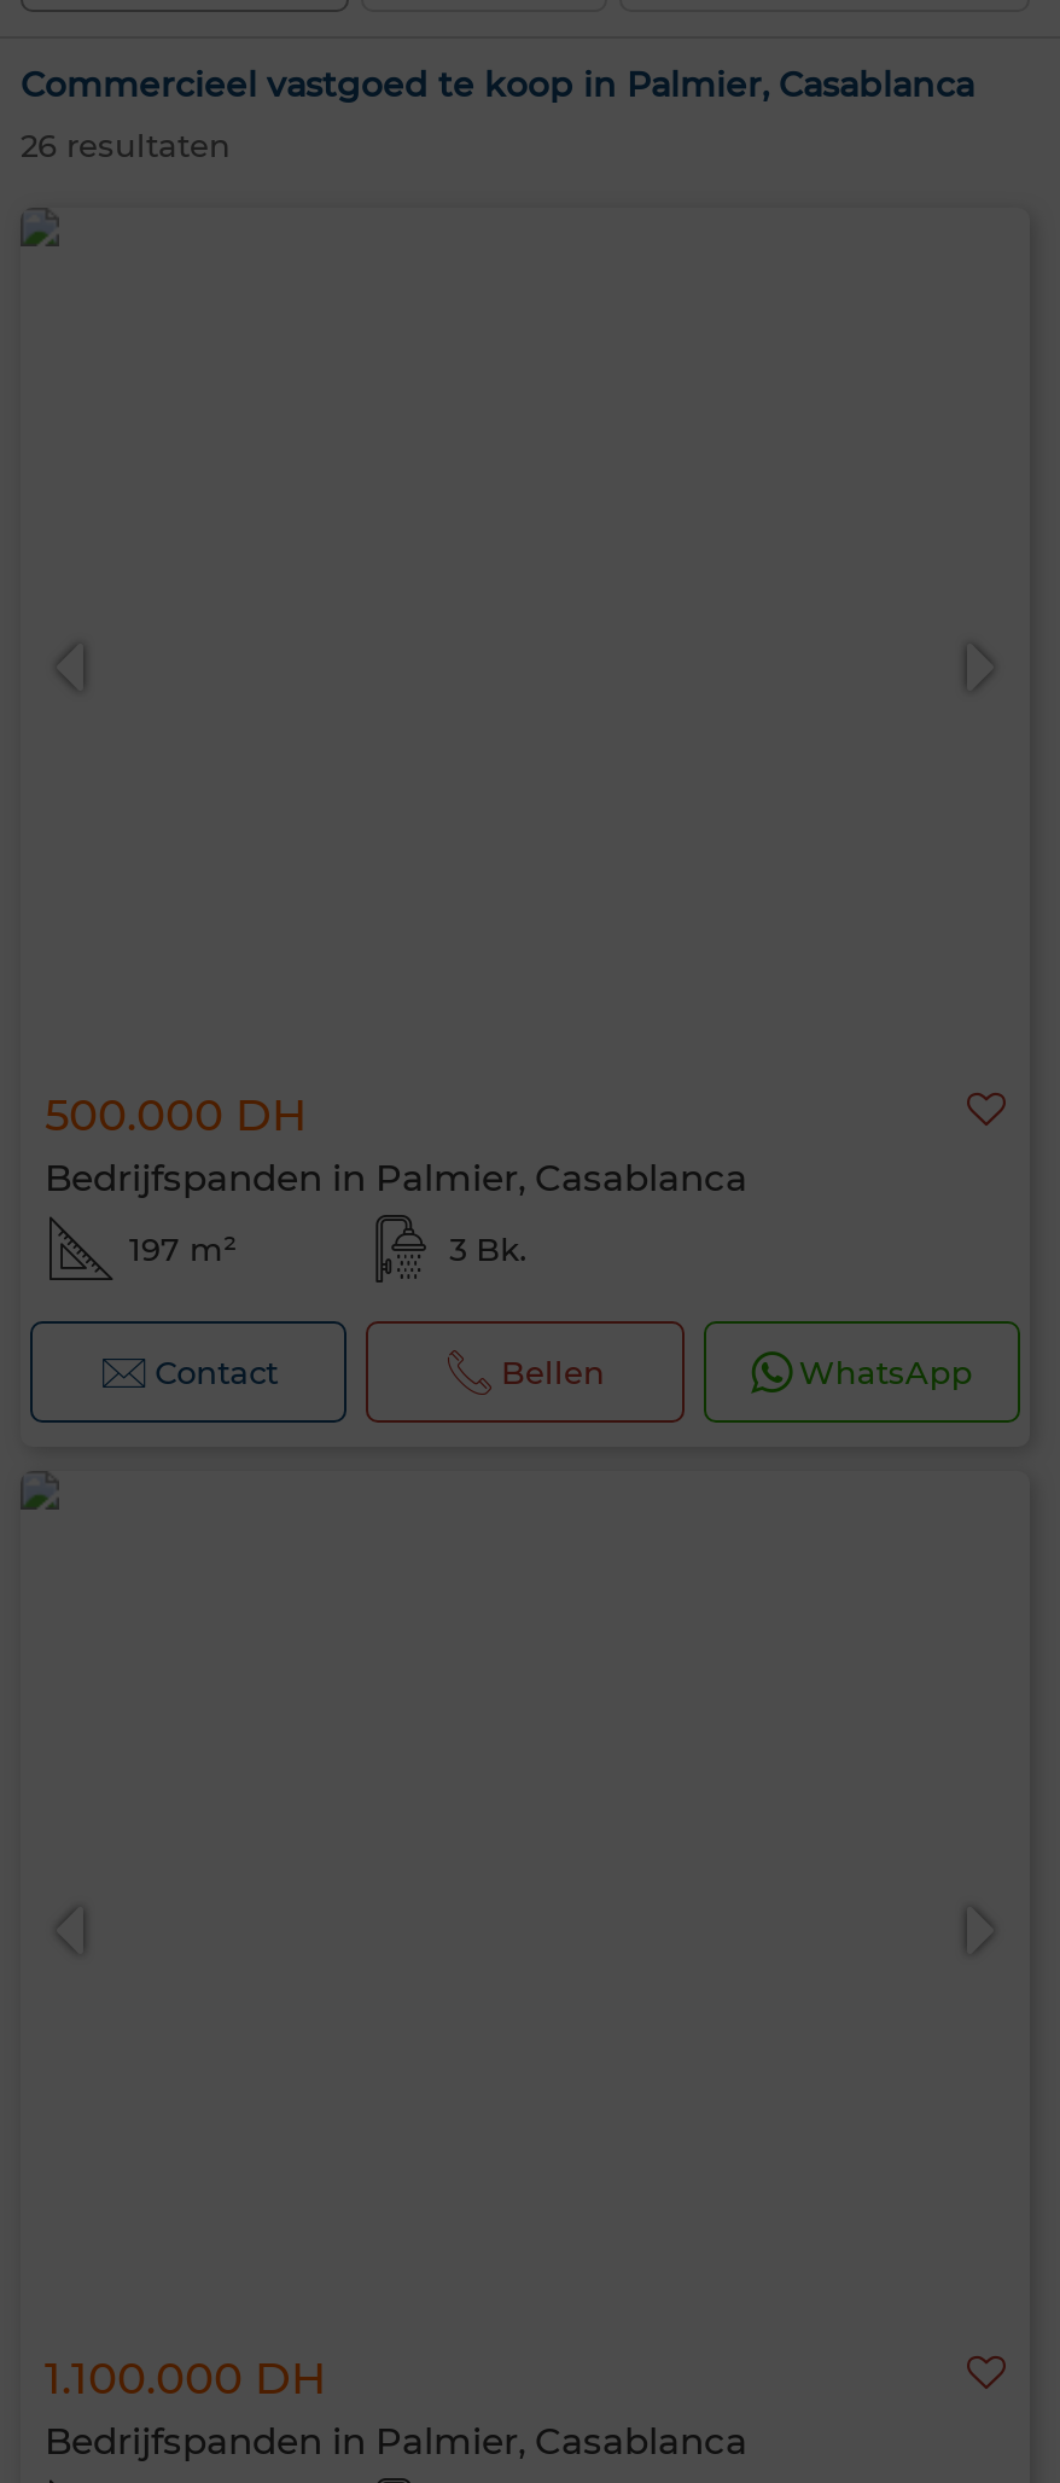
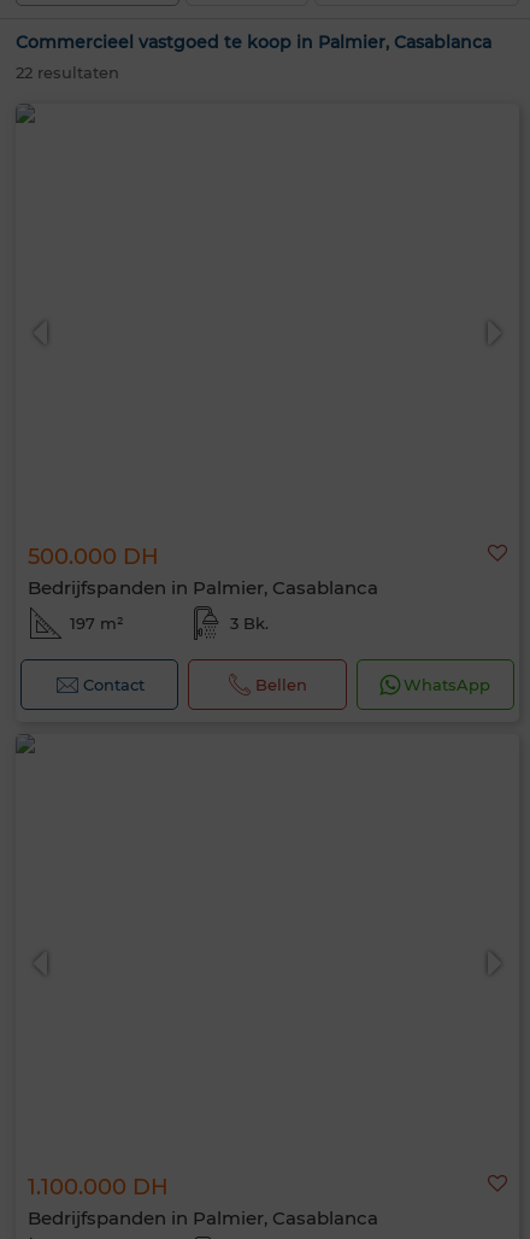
[21,126,231,164] 26 resultaten -> [16,63,119,82] 22 resultaten

